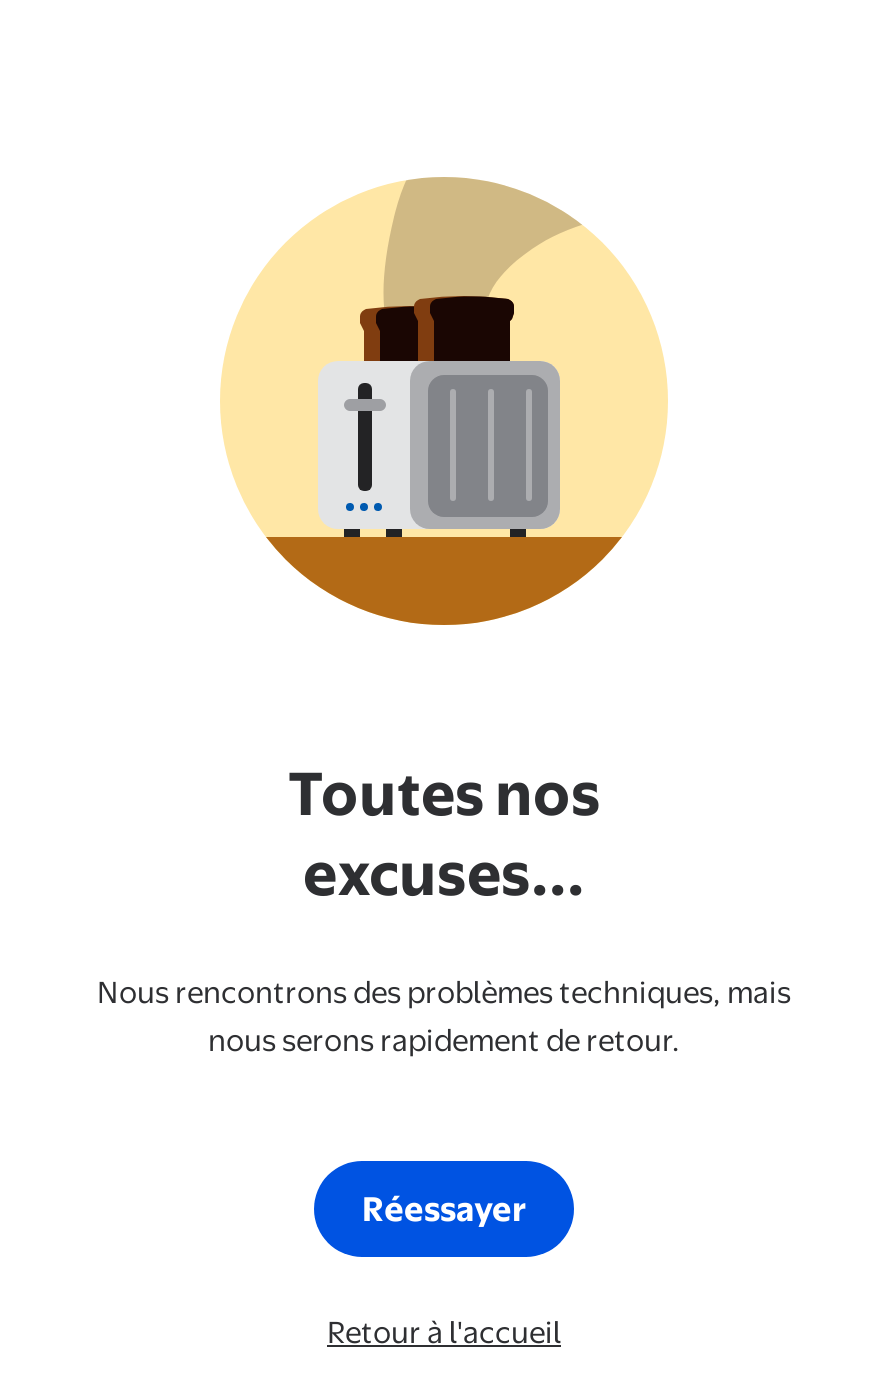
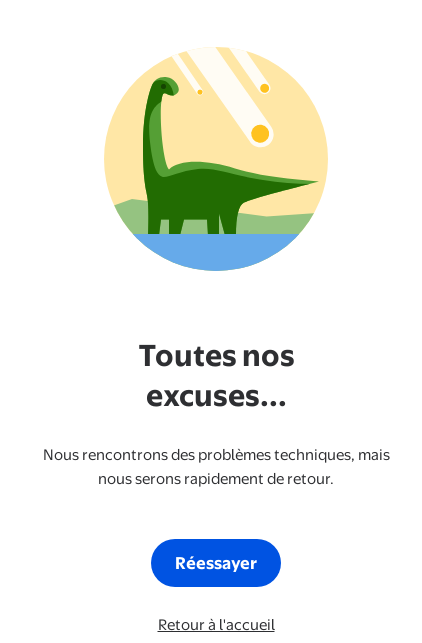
[242,177,642,627] [image] -> [114,48,318,272] [image]

